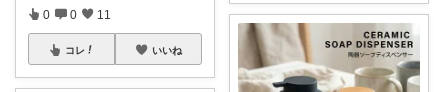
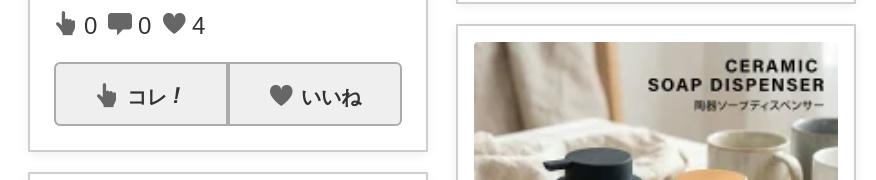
[43,8,111,20] 0 0 11 -> [84,13,206,37] 0 0 4

